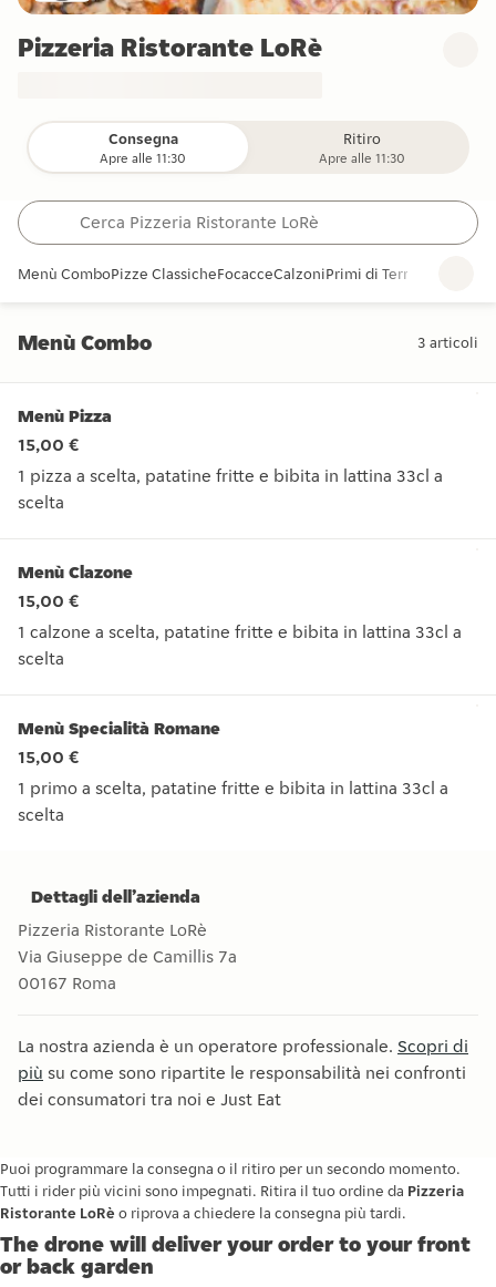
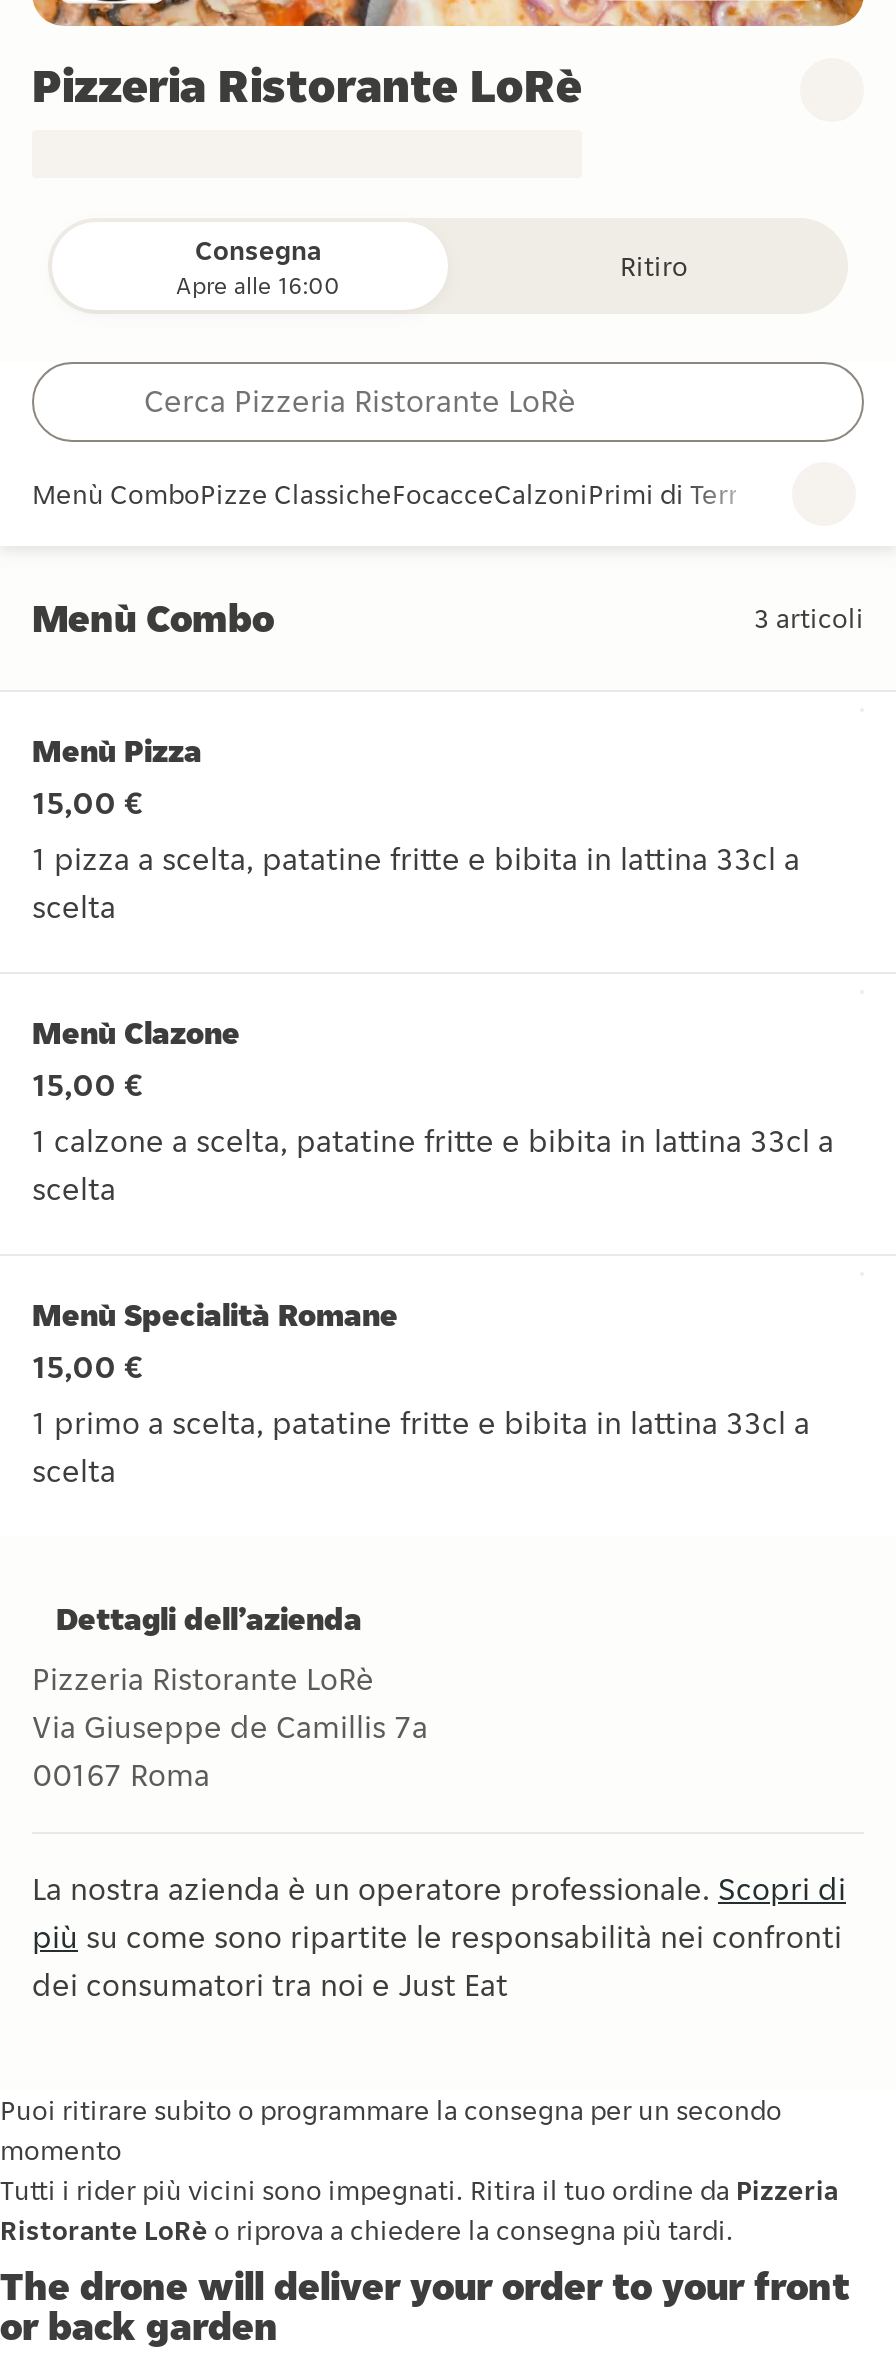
[100,150,186,166] Apre alle 11:30 -> [176,270,340,300] Apre alle 16:00
[319,150,405,166] Apre alle 11:30 -> none
[0,1159,461,1178] Puoi programmare la consegna o il ritiro per un secondo momento. -> [0,2092,782,2168] Puoi ritirare subito o programmare la consegna per un secondo | momento

